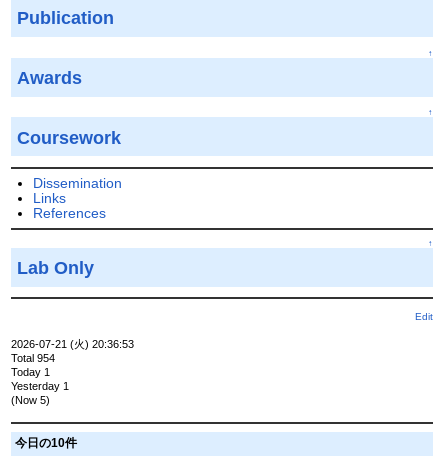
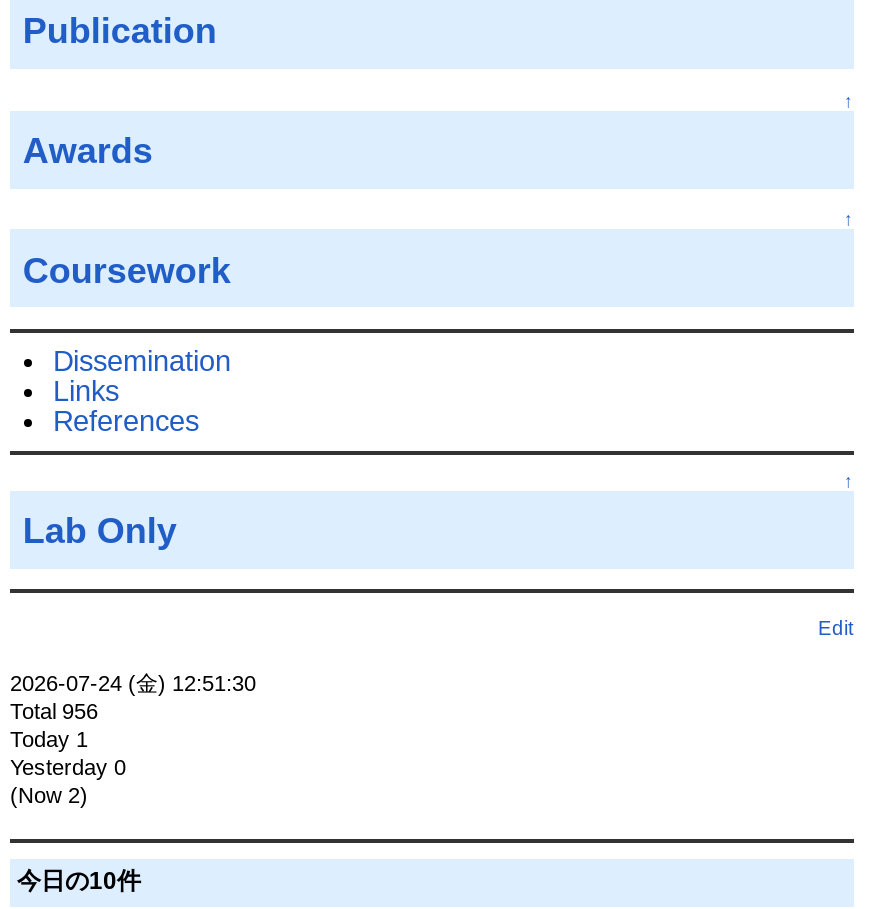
[11,338,134,364] 2026-07-21 (火) 20:36:53 | Total 954 -> [10,671,256,723] 2026-07-24 (金) 12:51:30 | Total 956
[11,380,69,392] Yesterday 1 -> [10,755,126,779] Yesterday 0
[11,394,50,406] (Now 5) -> [10,783,88,807] (Now 2)

